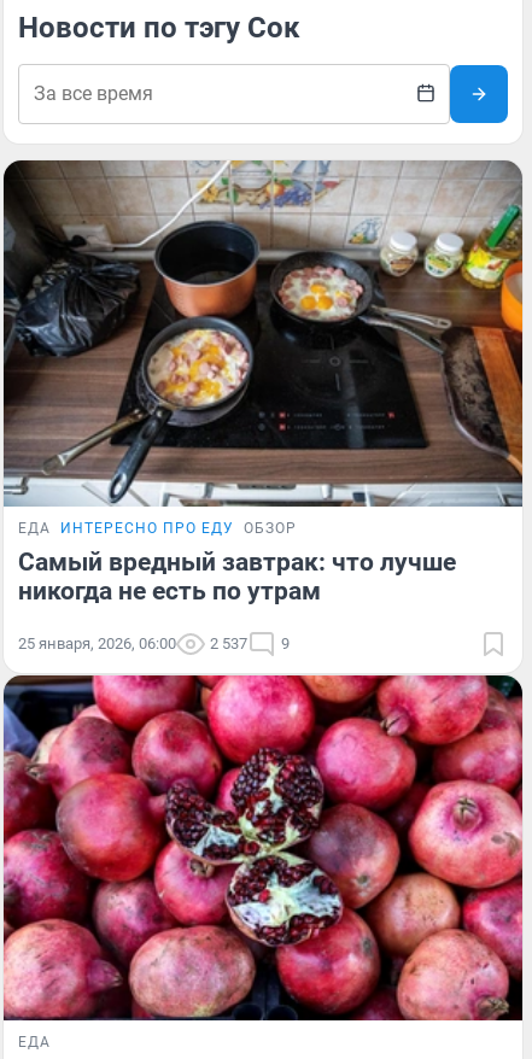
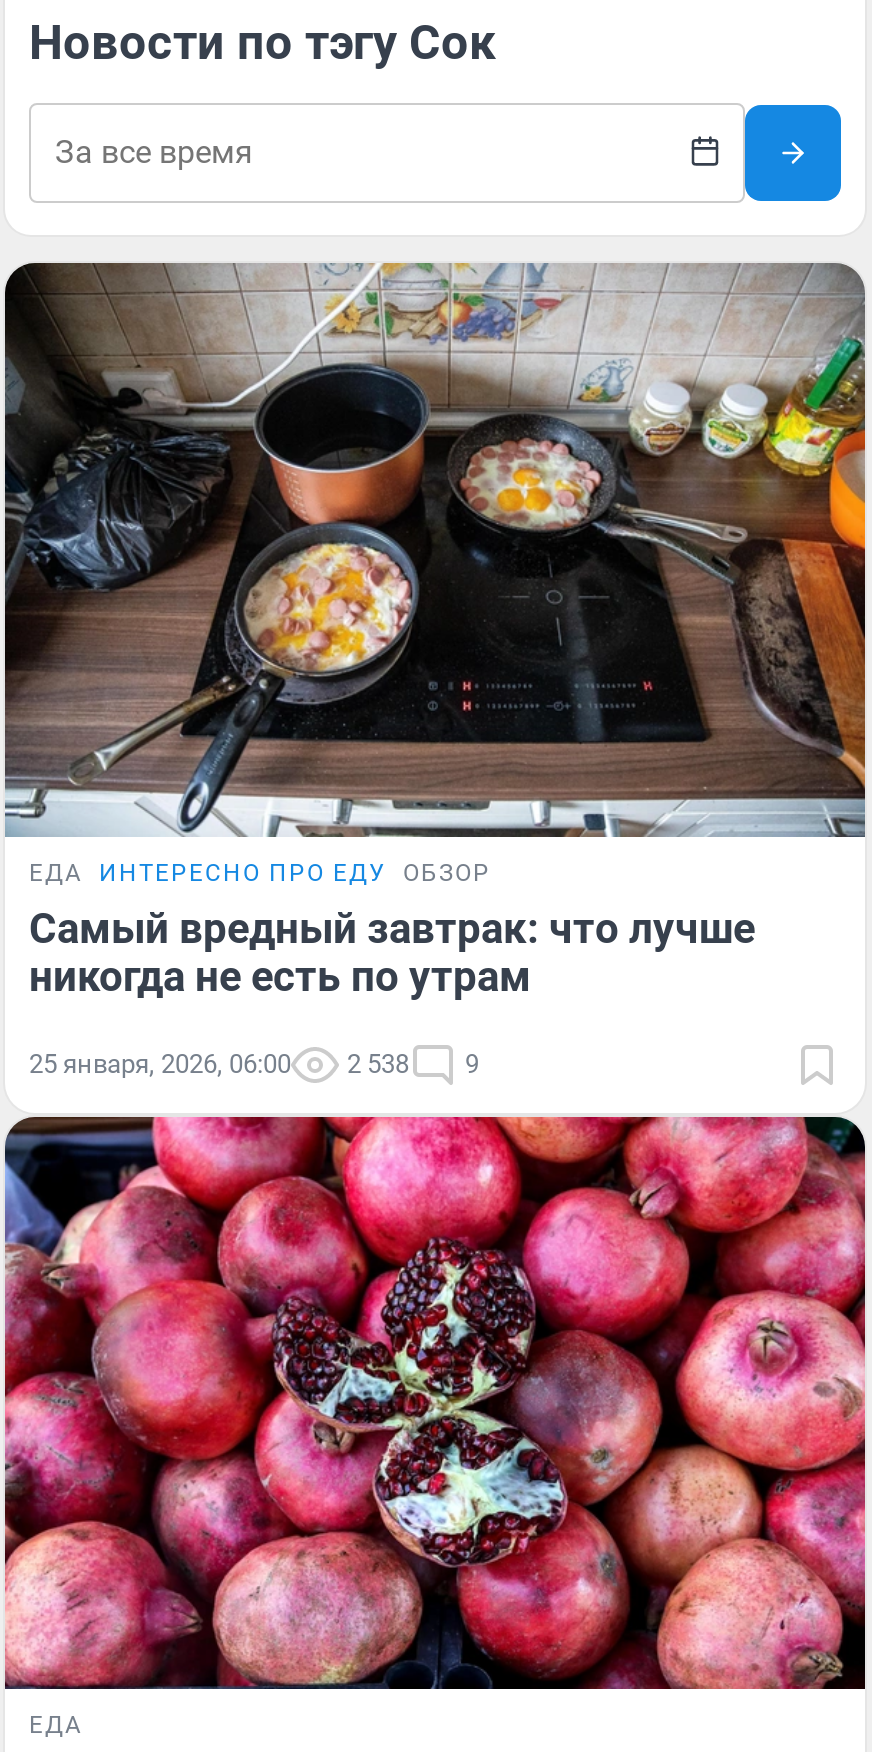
[18,634,290,652] 25 января, 2026, 06:00 2 537 9 -> [29,1048,479,1078] 25 января, 2026, 06:00 2 538 9

